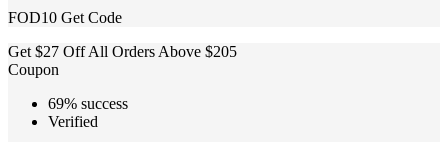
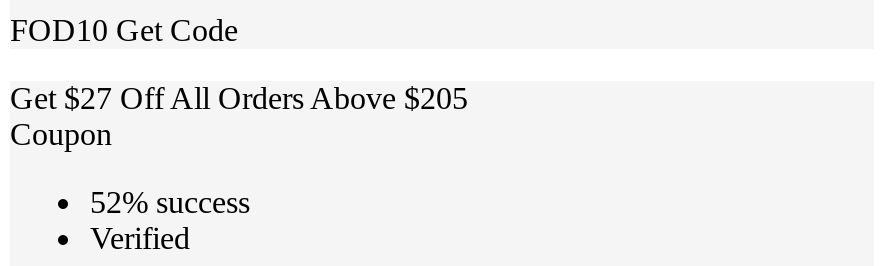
[48,95,128,112] 69% success -> [90,185,250,219] 52% success

